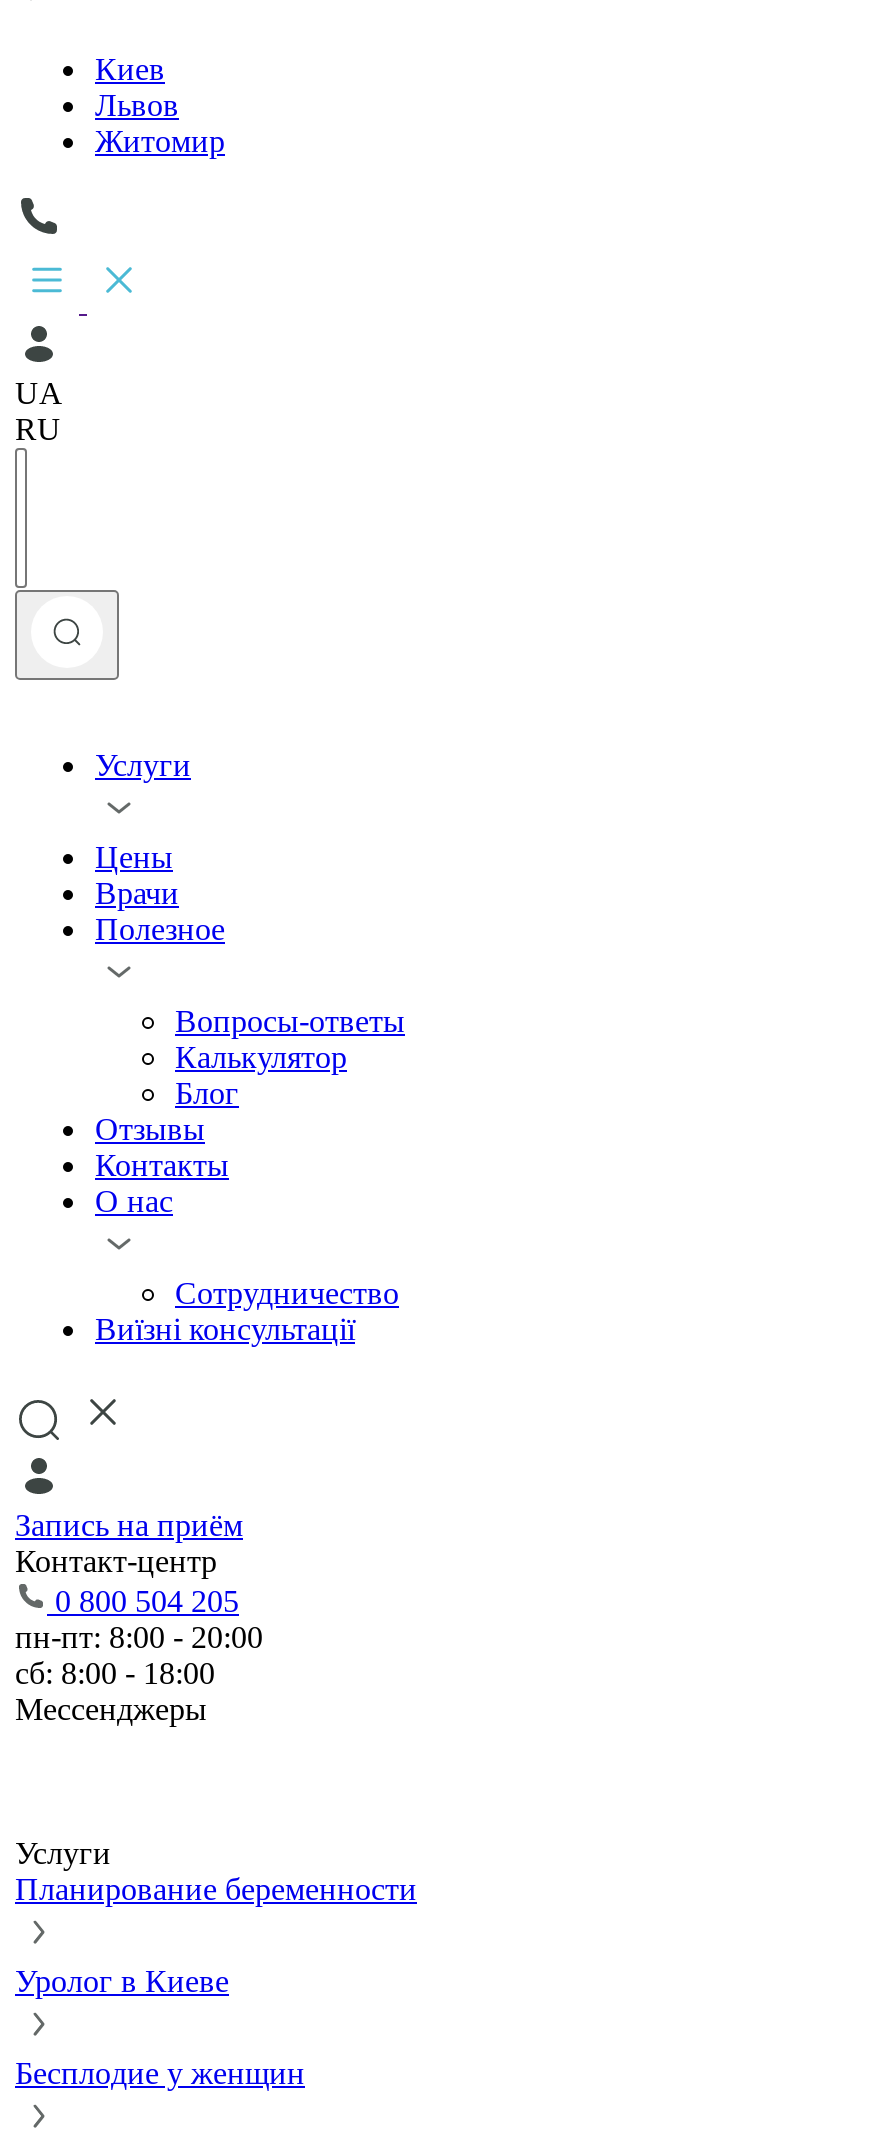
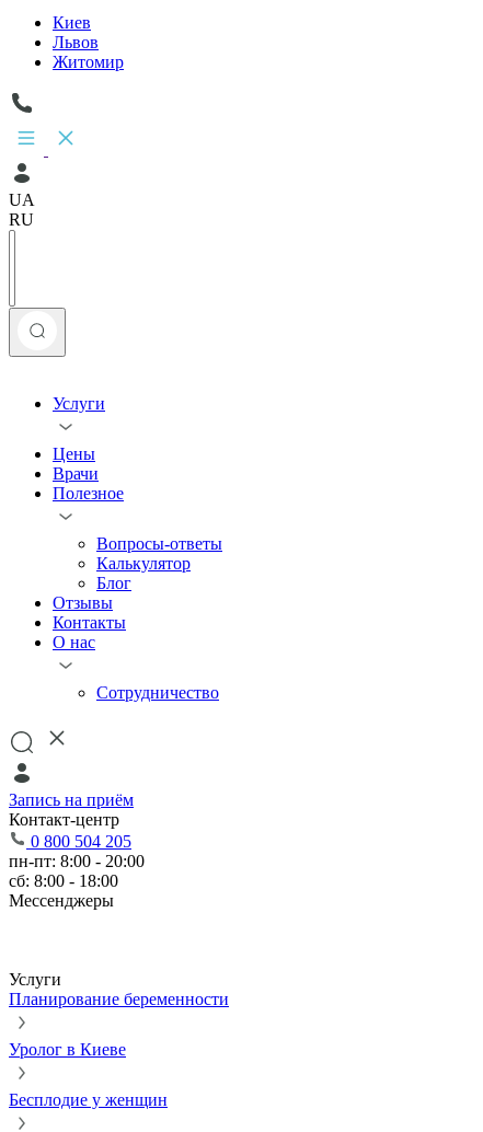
[95,1312,355,1346] Виїзні консультації -> none

